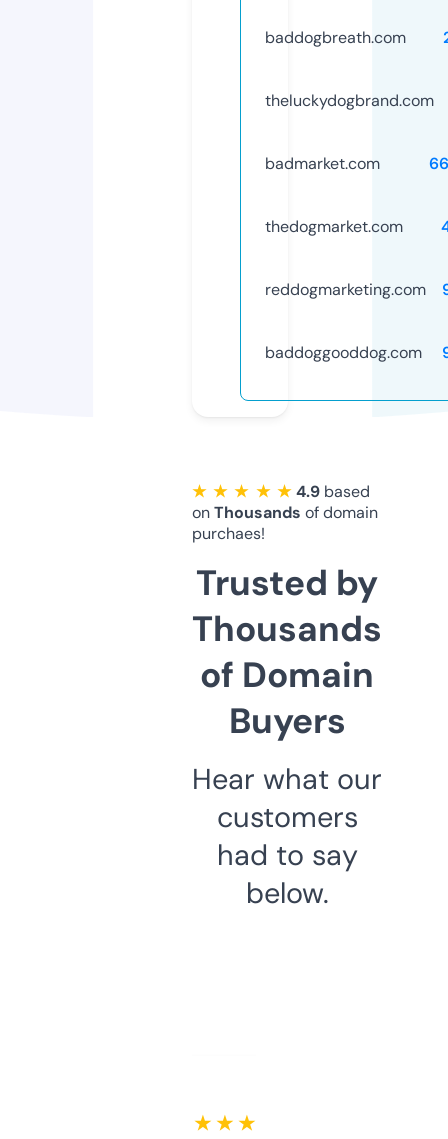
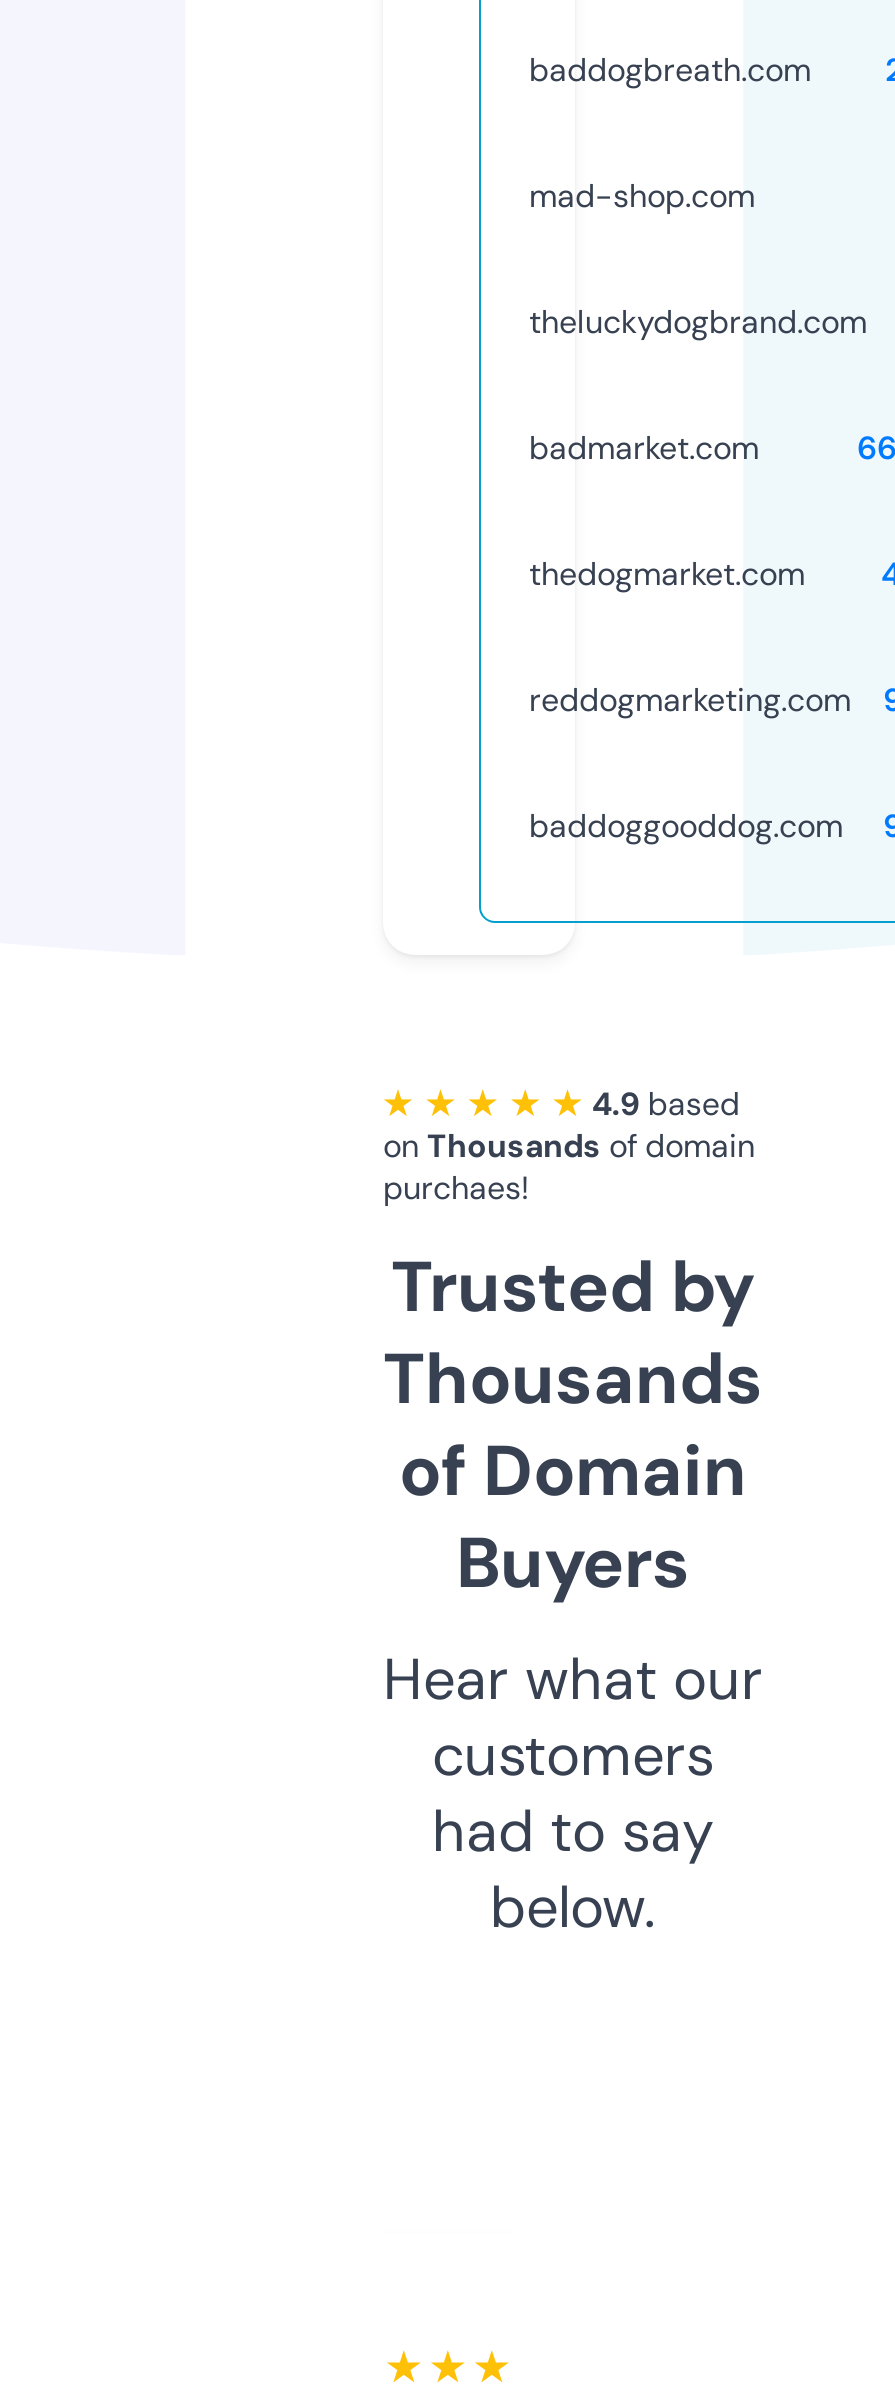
none -> [529,175,755,217] mad-shop.com

